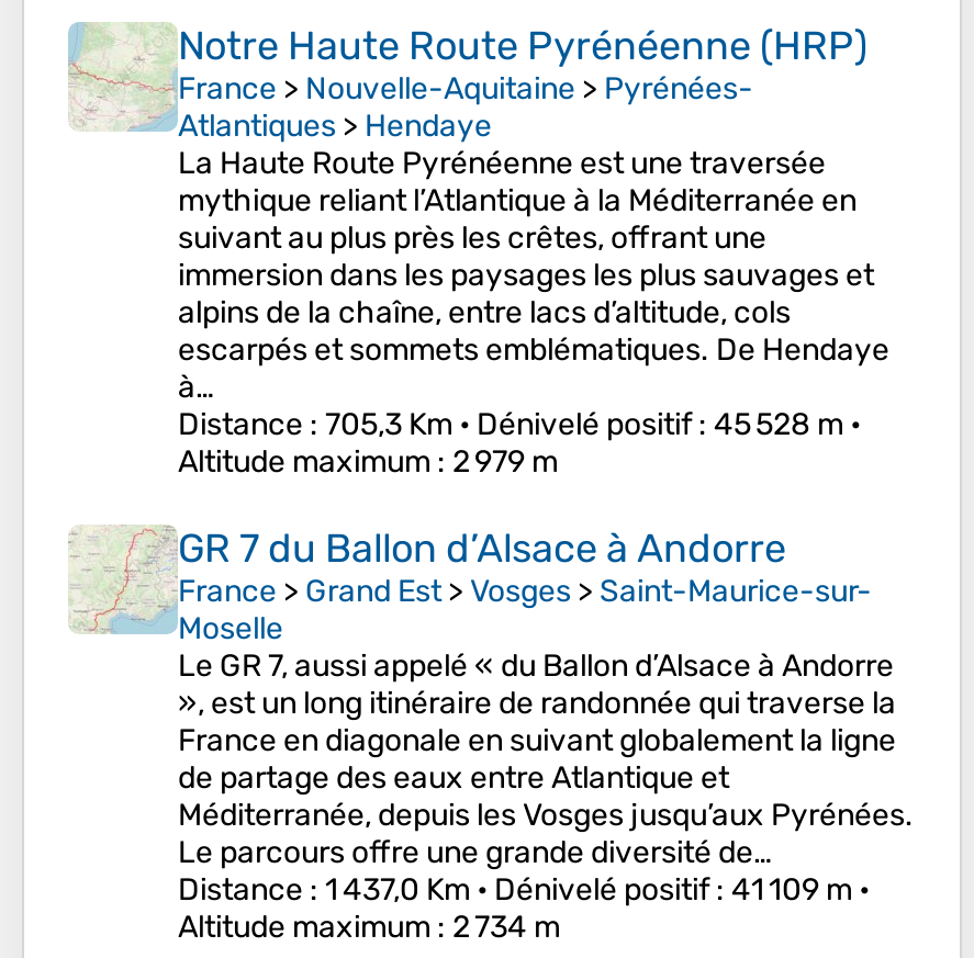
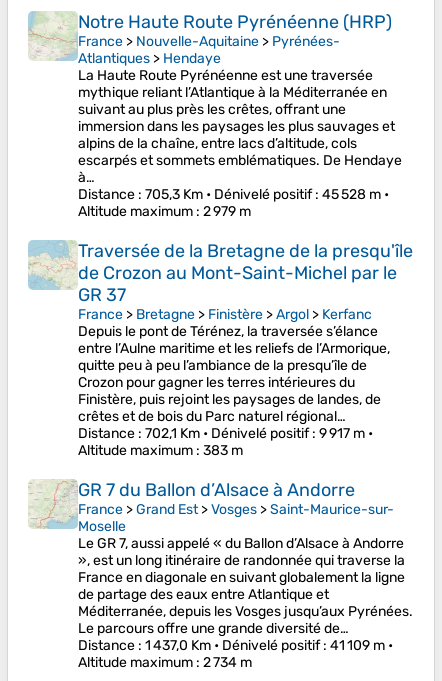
none -> [28,239,413,459] [image] | Traversée de la Bretagne de la presqu'île | de Crozon au Mont-Saint-Michel par le | GR 37 | France > Bretagne > Finistère > Argol > Kerfanc | Depuis le pont de Térénez, la traversée s’élance | entre l’Aulne maritime et les reliefs de l’Armorique, | quitte peu à peu l’ambiance de la presqu’île de | Crozon pour gagner les terres intérieures du | Finistère, puis rejoint les paysages de landes, de | crêtes et de bois du Parc naturel régional… | Distance: 702,1 Km • Dénivelé positif: 9 917 m • | Altitude maximum: 383 m

